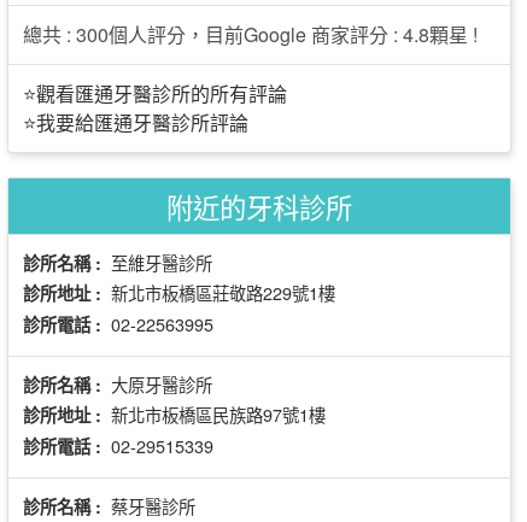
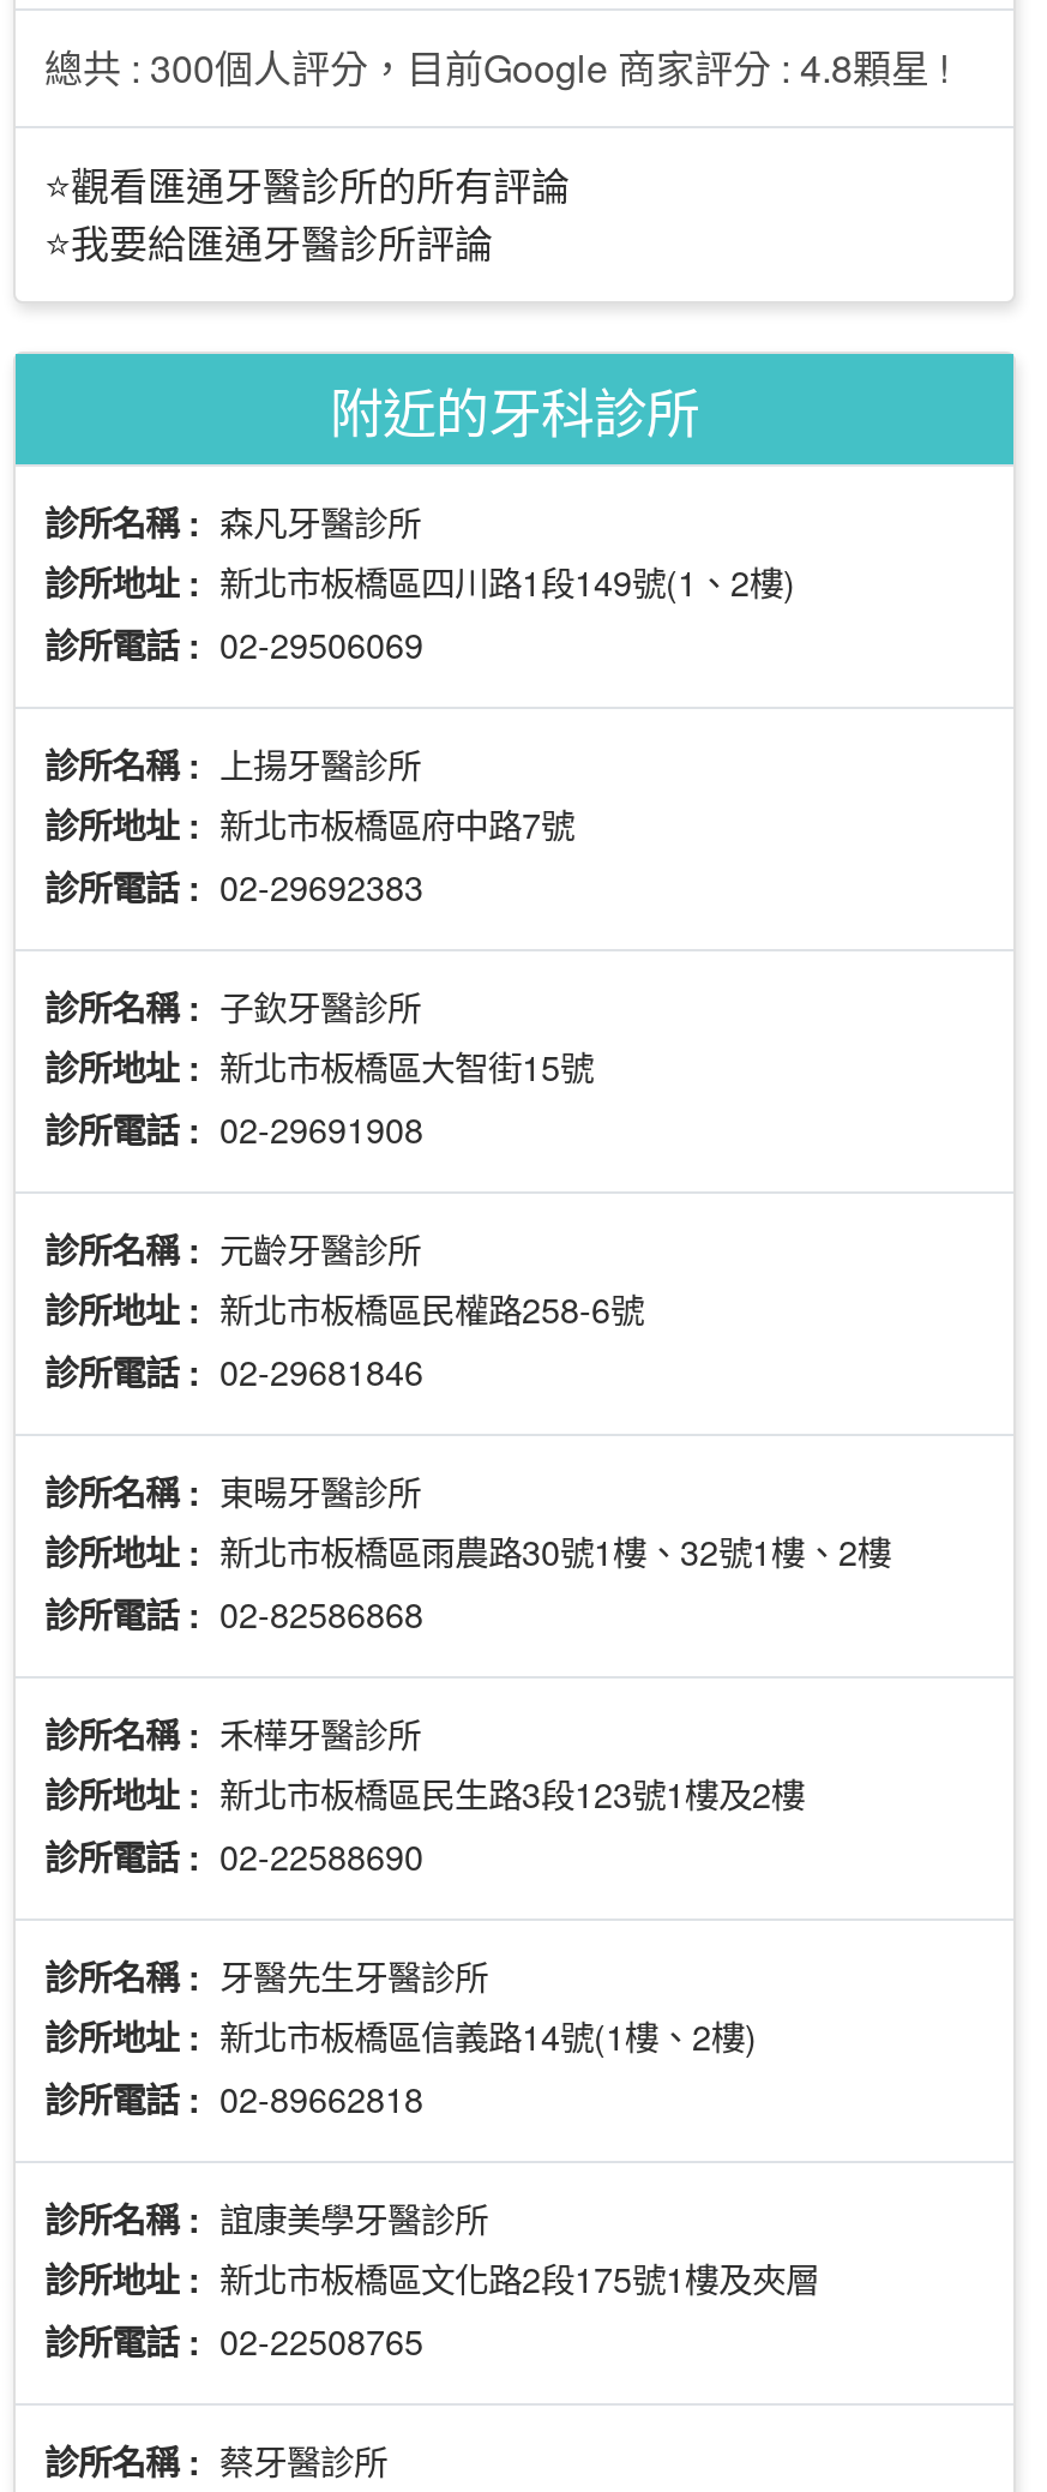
[23,250,335,458] 診所名稱 : 至維牙醫診所 | 診所地址 : 新北市板橋區莊敬路229號1樓 | 診所電話 : 02-22563995 | 診所名稱 : 大原牙醫診所 | 診所地址 : 新北市板橋區民族路97號1樓 | 診所電話 : 02-29515339 -> [44,496,891,2364] 診所名稱 : 森凡牙醫診所 | 診所地址 : 新北市板橋區四川路1段149號(1、2樓) | 診所電話 : 02-29506069 | 診所名稱 : 上揚牙醫診所 | 診所地址 : 新北市板橋區府中路7號 | 診所電話 : 02-29692383 | 診所名稱 : 子欽牙醫診所 | 診所地址 : 新北市板橋區大智街15號 | 診所電話 : 02-29691908 | 診所名稱 : 元齡牙醫診所 | 診所地址 : 新北市板橋區民權路258-6號 | 診所電話 : 02-29681846 | 診所名稱 : 東暘牙醫診所 | 診所地址 : 新北市板橋區雨農路30號1樓、32號1樓、2樓 | 診所電話 : 02-82586868 | 診所名稱 : 禾樺牙醫診所 | 診所地址 : 新北市板橋區民生路3段123號1樓及2樓 | 診所電話 : 02-22588690 | 診所名稱 : 牙醫先生牙醫診所 | 診所地址 : 新北市板橋區信義路14號(1樓、2樓) | 診所電話 : 02-89662818 | 診所名稱 : 誼康美學牙醫診所 | 診所地址 : 新北市板橋區文化路2段175號1樓及夾層 | 診所電話 : 02-22508765

